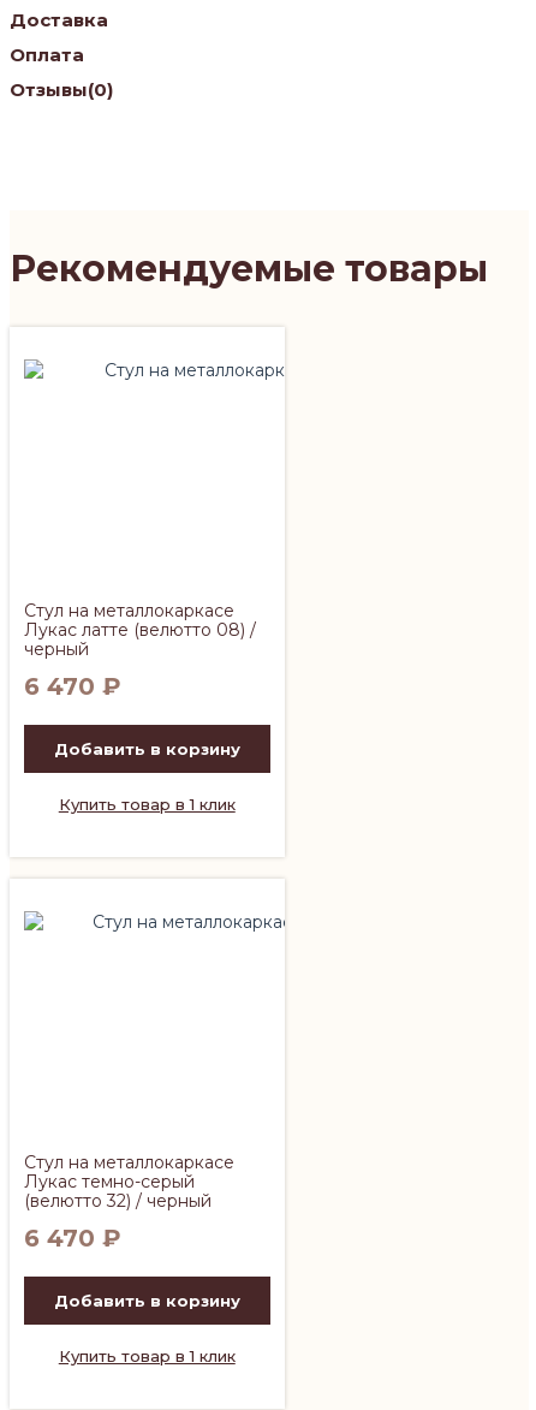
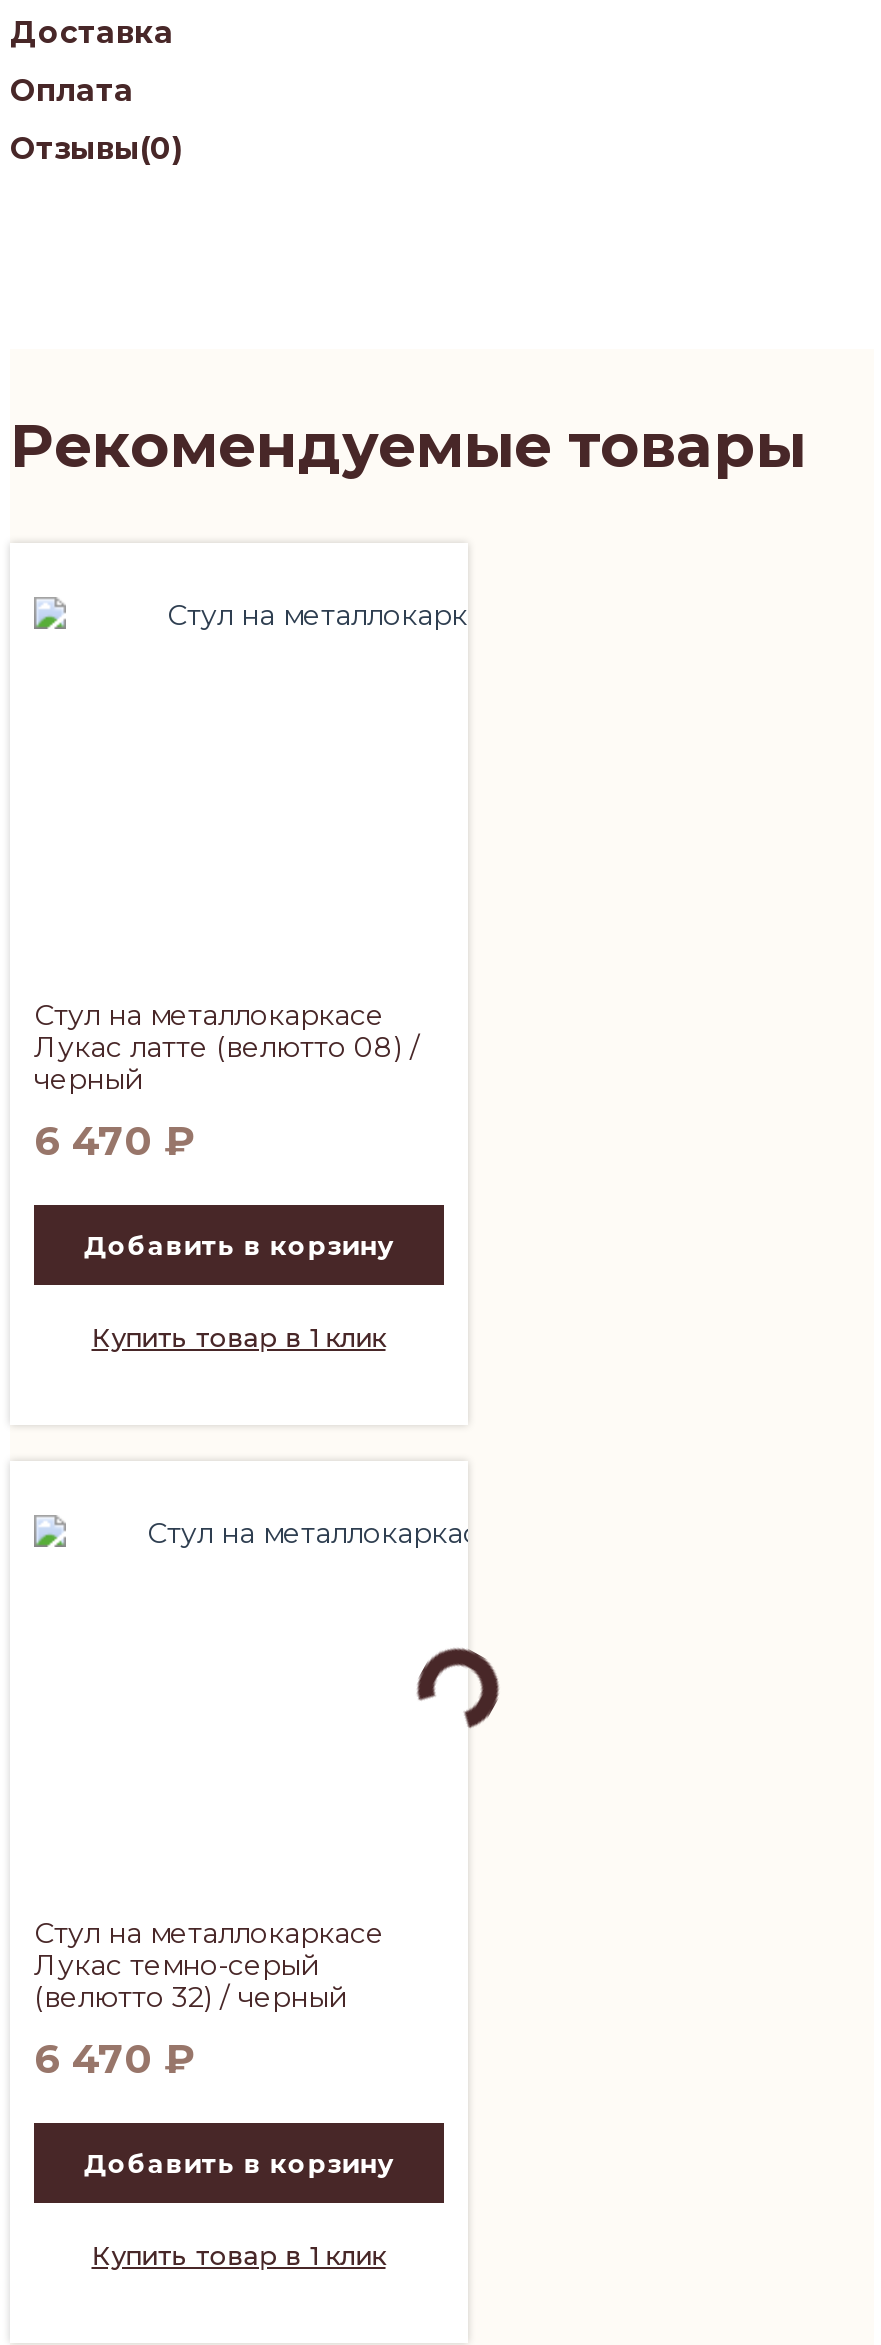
none -> [416,1647,500,1729] [image]

